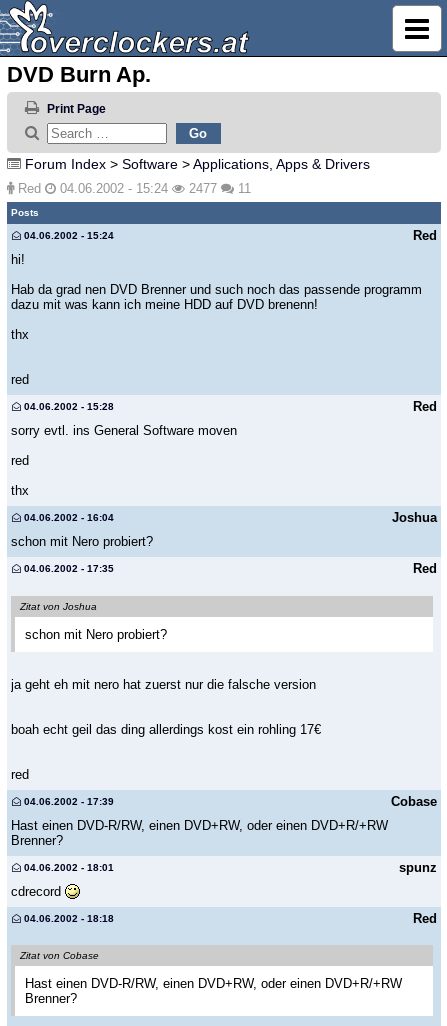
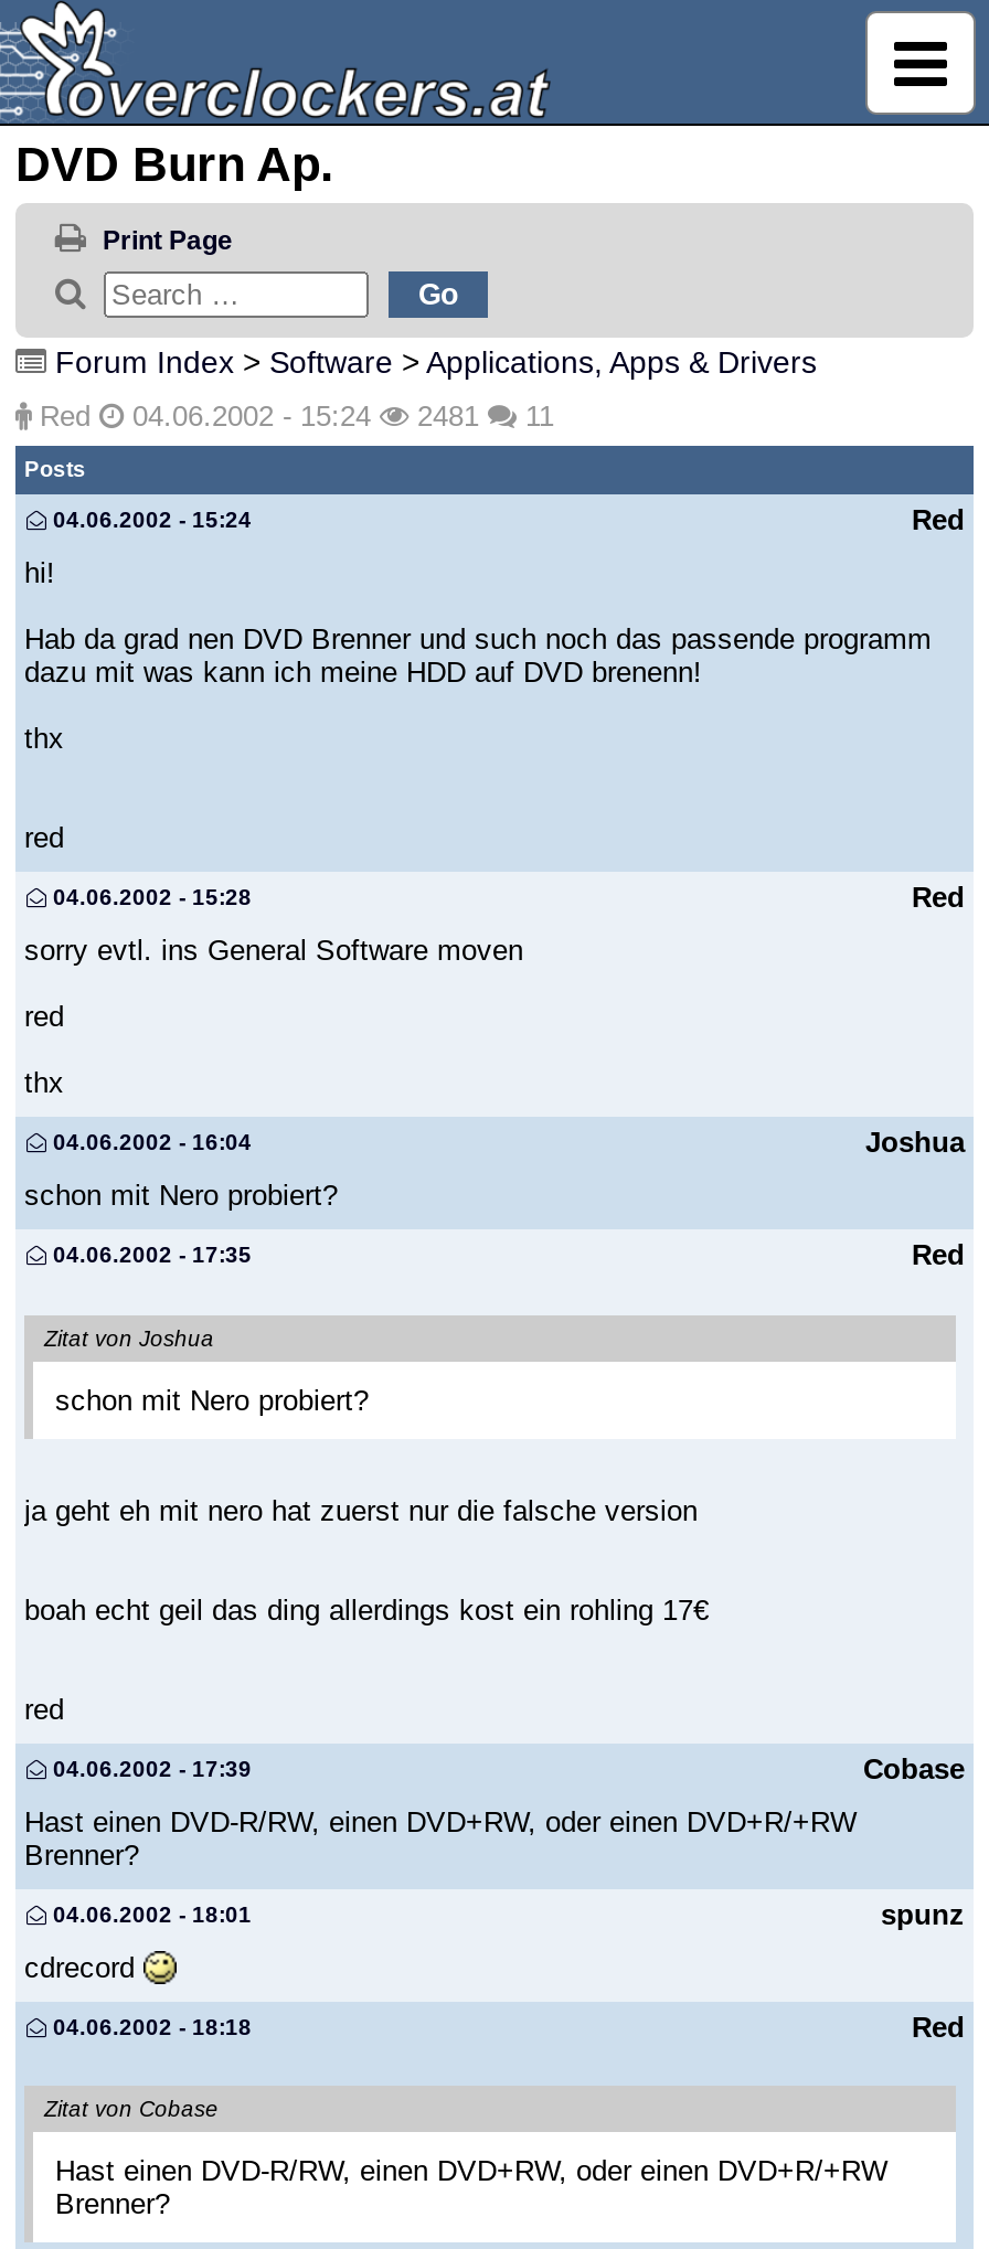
[14,181,251,196] Red 04.06.2002 - 15:24 2477 11 -> [31,399,554,432] Red 04.06.2002 - 15:24 2481 11

